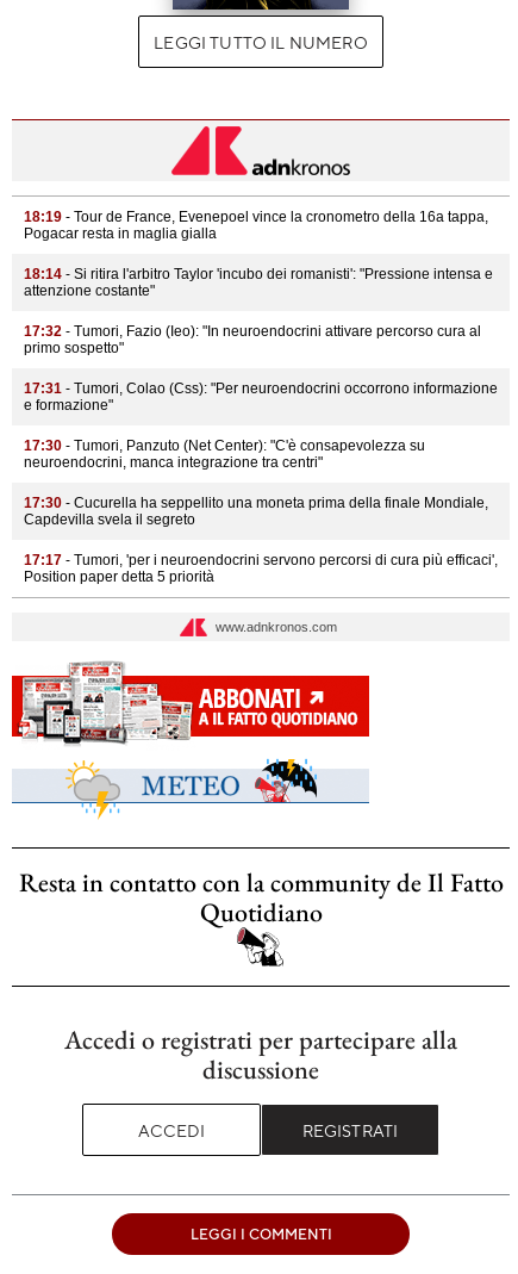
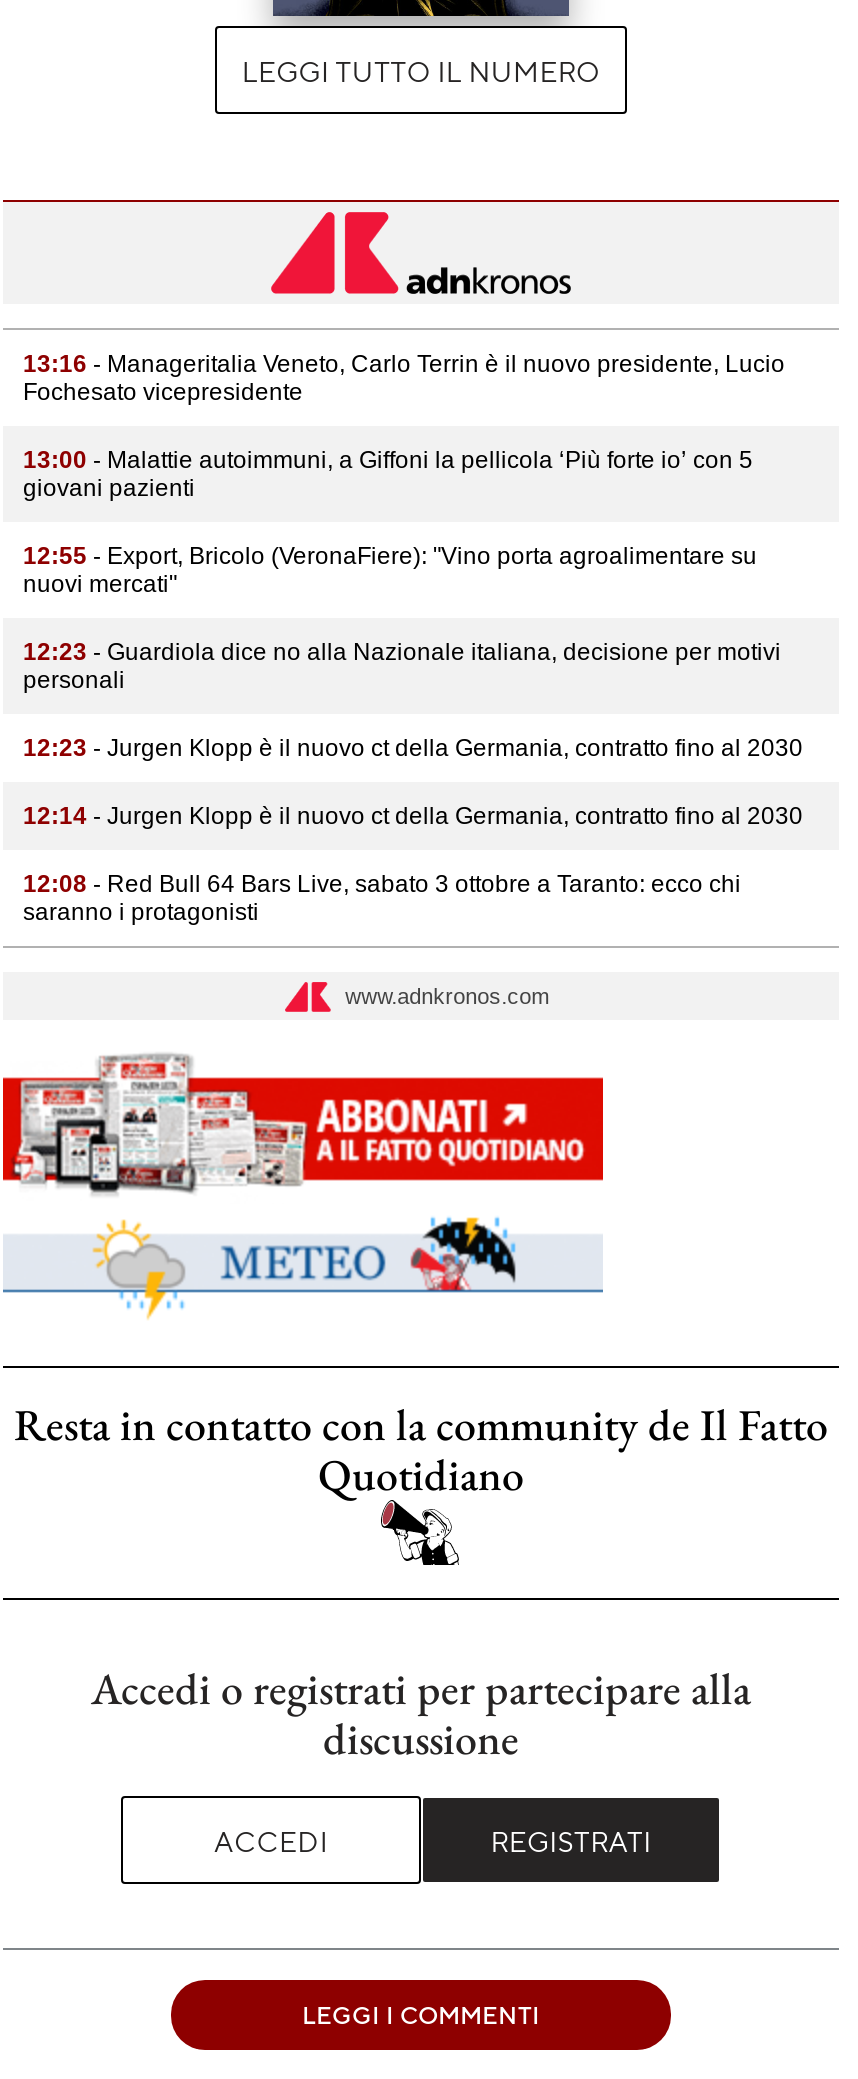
[24,209,488,242] 18:19 - Tour de France, Evenepoel vince la cronometro della 16a tappa, | Pogacar resta in maglia gialla -> [23,350,785,406] 13:16 - Manageritalia Veneto, Carlo Terrin è il nuovo presidente, Lucio | Fochesato vicepresidente
[24,266,493,299] 18:14 - Si ritira l'arbitro Taylor 'incubo dei romanisti': "Pressione intensa e | attenzione costante" -> [23,446,753,502] 13:00 - Malattie autoimmuni, a Giffoni la pellicola ‘Più forte io’ con 5 | giovani pazienti
[24,323,481,357] 17:32 - Tumori, Fazio (Ieo): "In neuroendocrini attivare percorso cura al | primo sospetto" -> [23,542,757,598] 12:55 - Export, Bricolo (VeronaFiere): "Vino porta agroalimentare su | nuovi mercati"
[24,380,498,414] 17:31 - Tumori, Colao (Css): "Per neuroendocrini occorrono informazione | e formazione" -> [23,638,781,694] 12:23 - Guardiola dice no alla Nazionale italiana, decisione per motivi | personali
[24,438,425,471] 17:30 - Tumori, Panzuto (Net Center): "C'è consapevolezza su | neuroendocrini, manca integrazione tra centri" -> [23,734,803,762] 12:23 - Jurgen Klopp è il nuovo ct della Germania, contratto fino al 2030
[24,495,488,528] 17:30 - Cucurella ha seppellito una moneta prima della finale Mondiale, | Capdevilla svela il segreto -> [23,802,803,830] 12:14 - Jurgen Klopp è il nuovo ct della Germania, contratto fino al 2030
[24,552,498,585] 17:17 - Tumori, 'per i neuroendocrini servono percorsi di cura più efficaci', | Position paper detta 5 priorità -> [23,870,741,926] 12:08 - Red Bull 64 Bars Live, sabato 3 ottobre a Taranto: ecco chi | saranno i protagonisti

